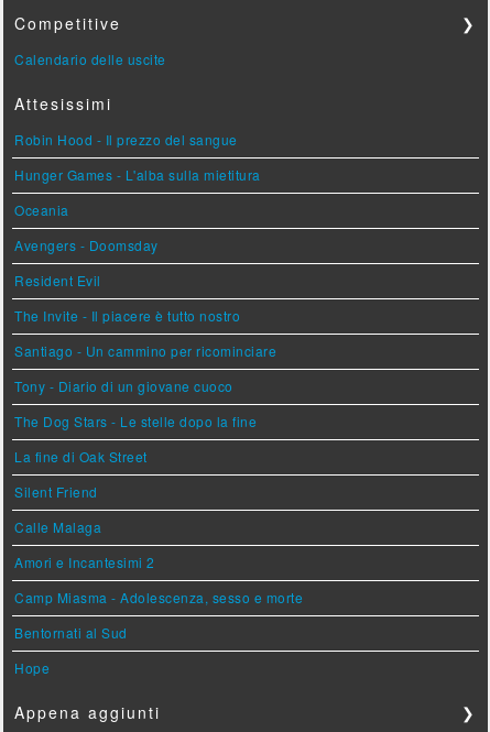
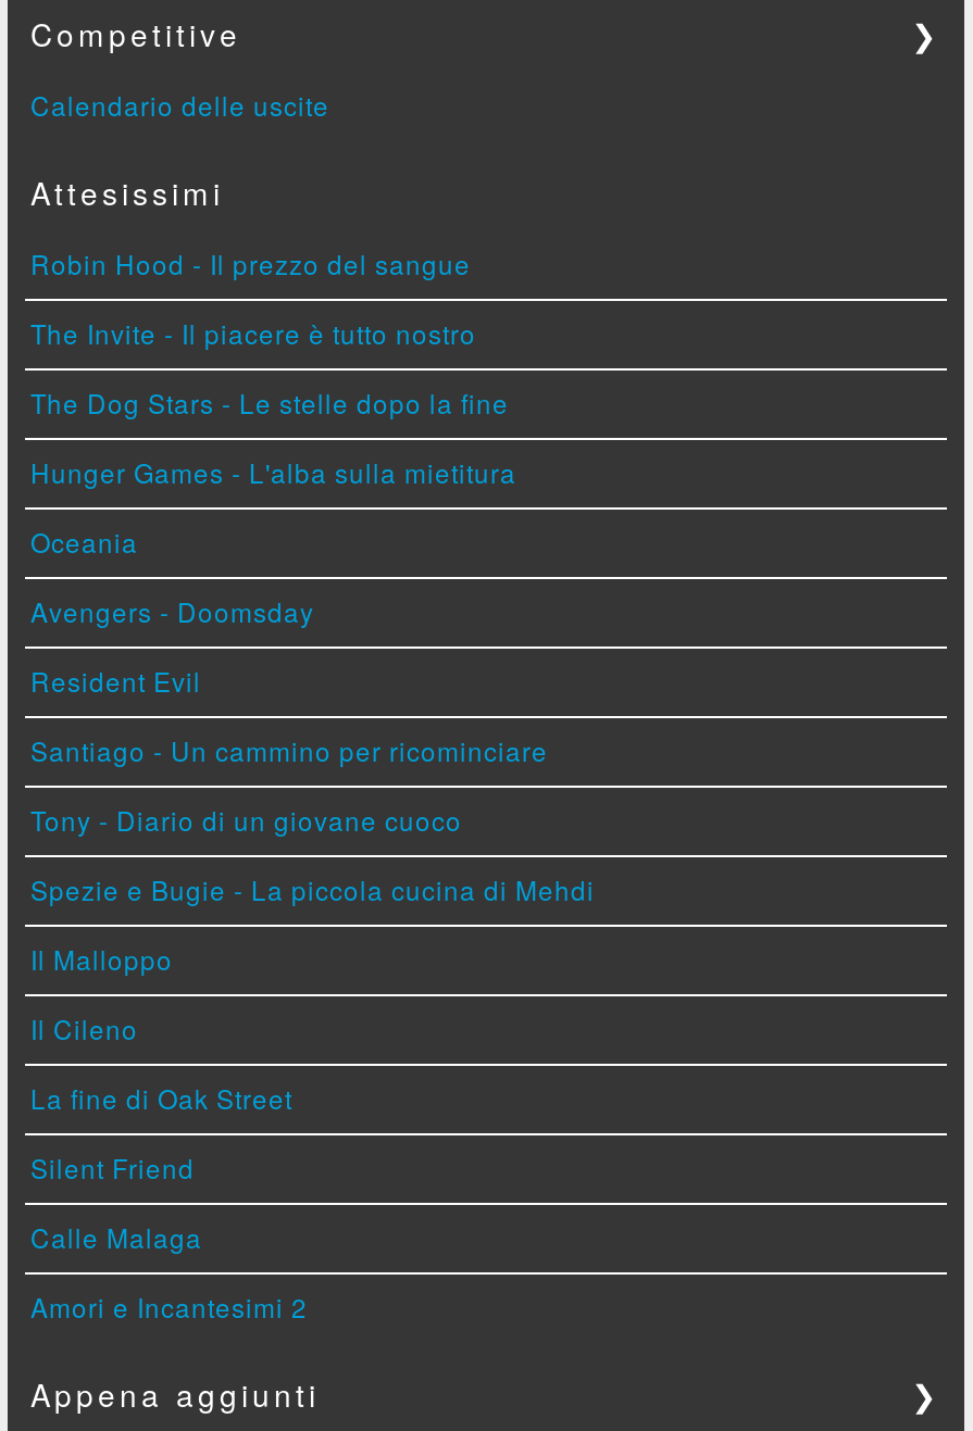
moved [15,165,261,289] -> [30,453,516,699]: Hunger Games - L'alba sulla mietitura | Oceania | Avengers - Doomsday | Resident Evil
moved [15,306,241,325] -> [30,314,476,351]: The Invite - Il piacere è tutto nostro
moved [15,341,277,395] -> [30,731,548,838]: Santiago - Un cammino per ricominciare | Tony - Diario di un giovane cuoco
none -> [30,870,595,1046] Spezie e Bugie - La piccola cucina di Mehdi | Il Malloppo | Il Cileno
moved [15,412,257,430] -> [30,384,509,420]: The Dog Stars - Le stelle dopo la fine
moved [15,447,155,571] -> [30,1079,308,1325]: La fine di Oak Street | Silent Friend | Calle Malaga | Amori e Incantesimi 2
[15,588,303,677] Camp Miasma - Adolescenza, sesso e morte | Bentornati al Sud | Hope -> none

